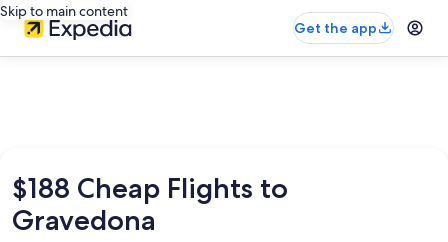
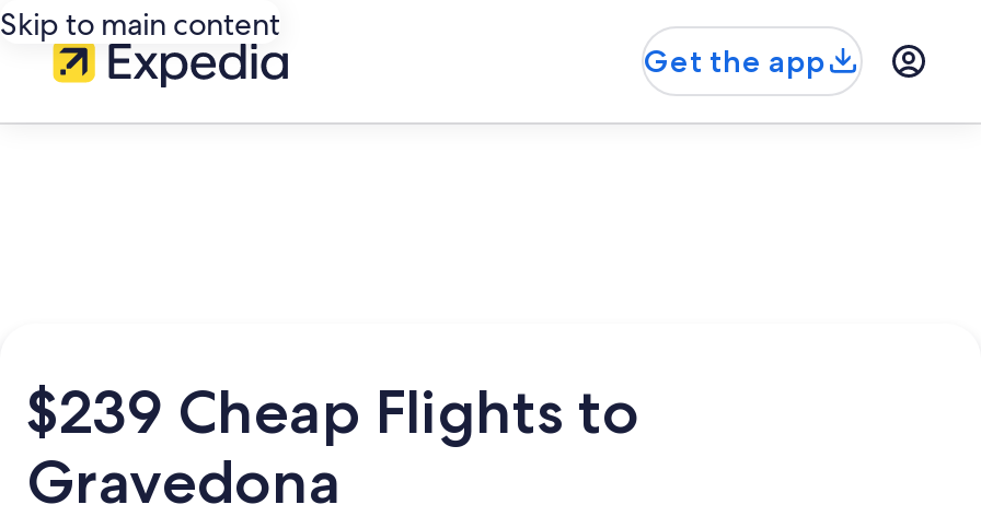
[12,171,288,205] $188 Cheap Flights to -> [26,374,639,448] $239 Cheap Flights to

